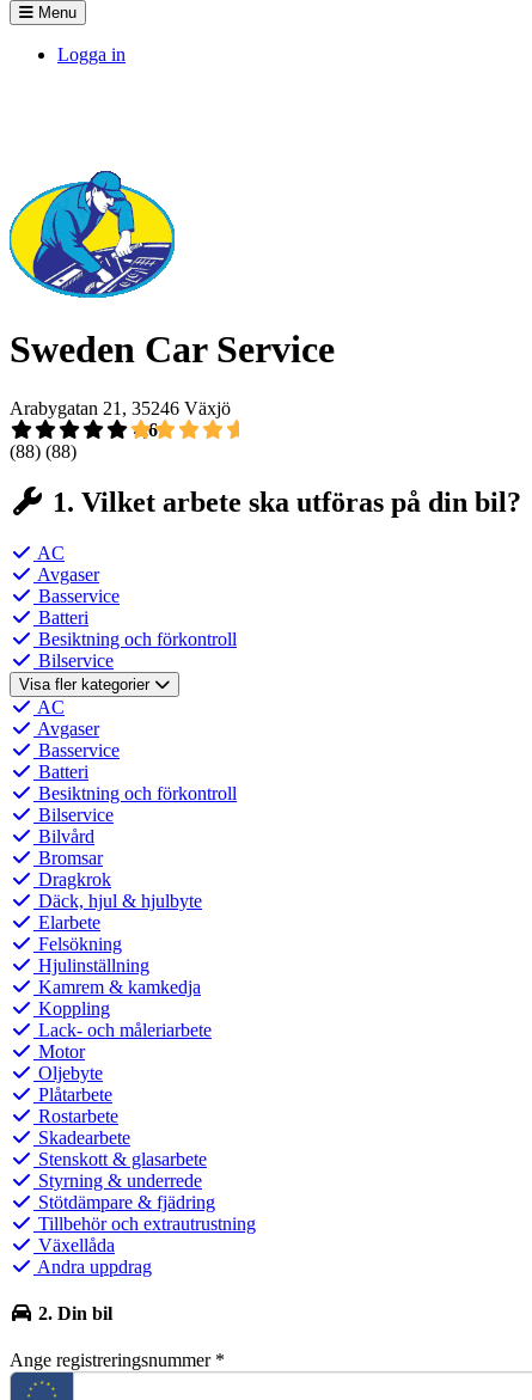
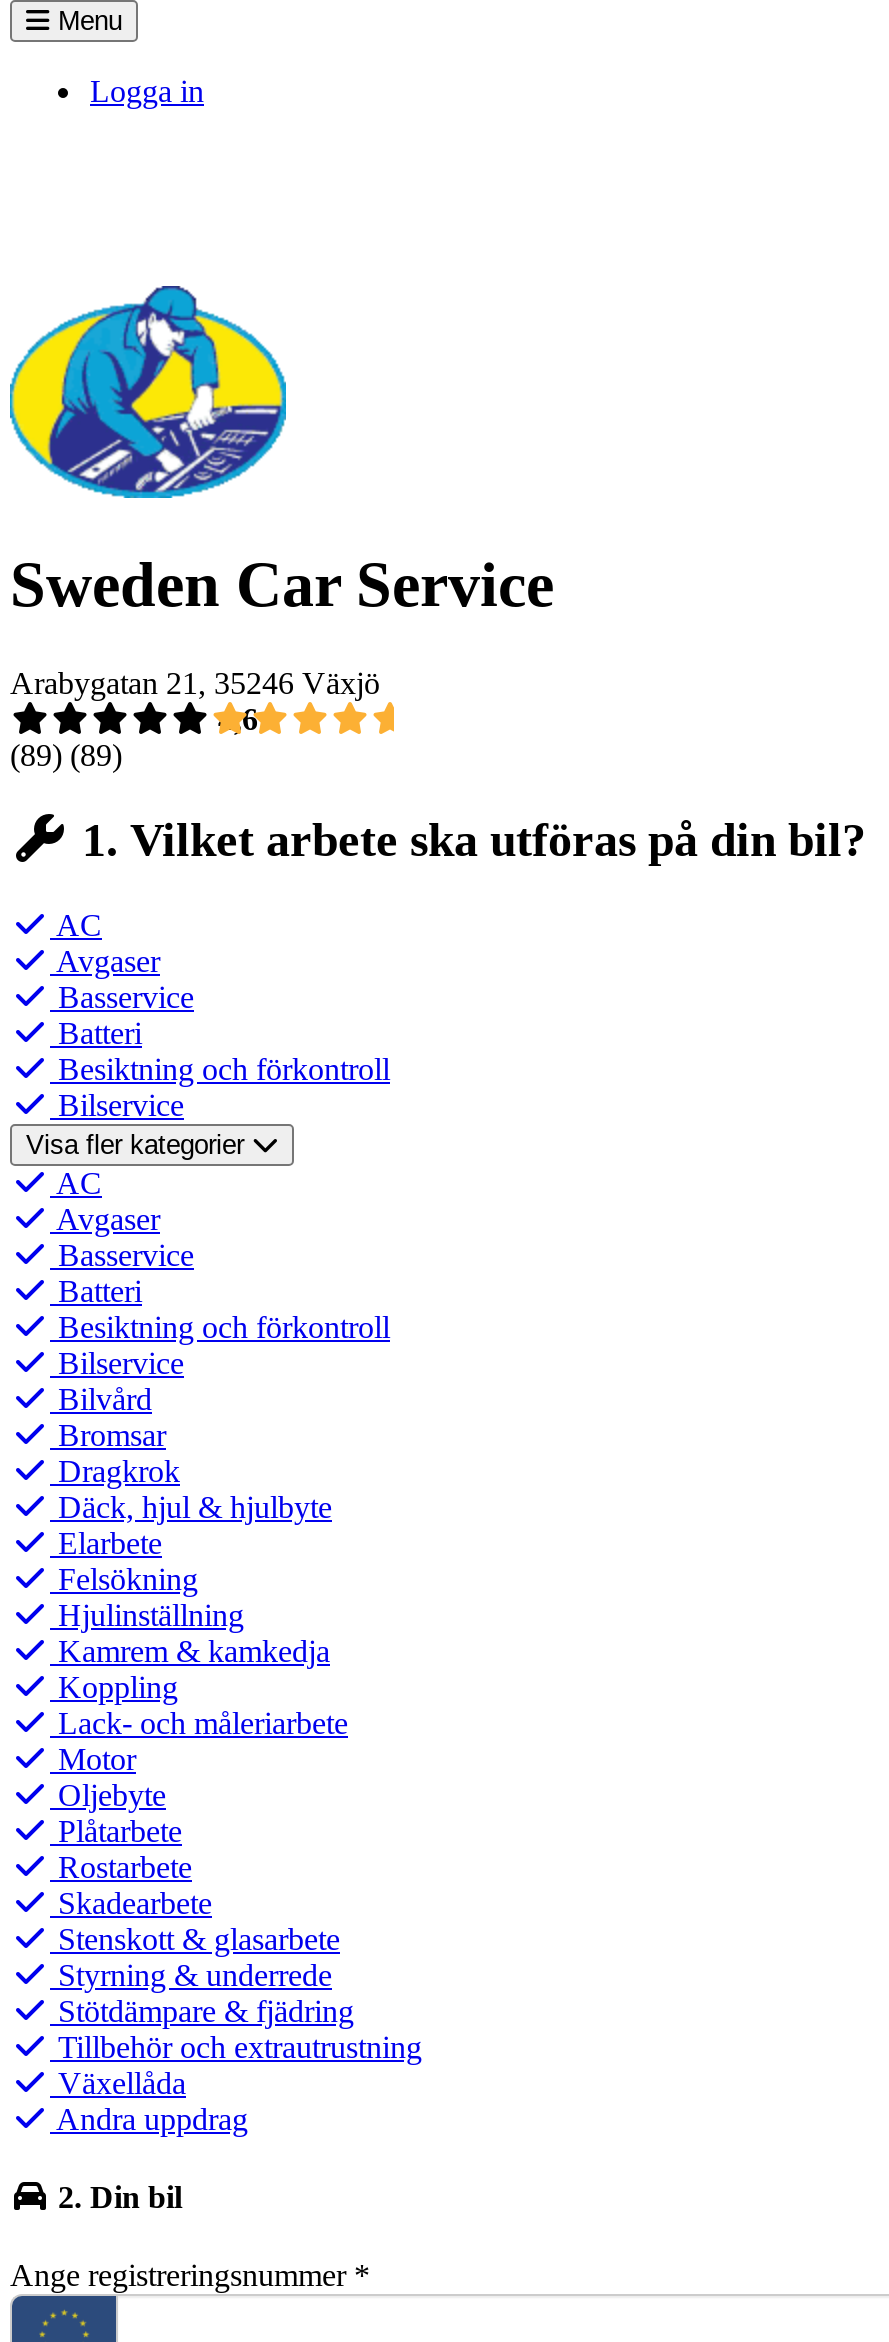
[10,441,77,461] (88) (88) -> [10,738,122,772] (89) (89)

